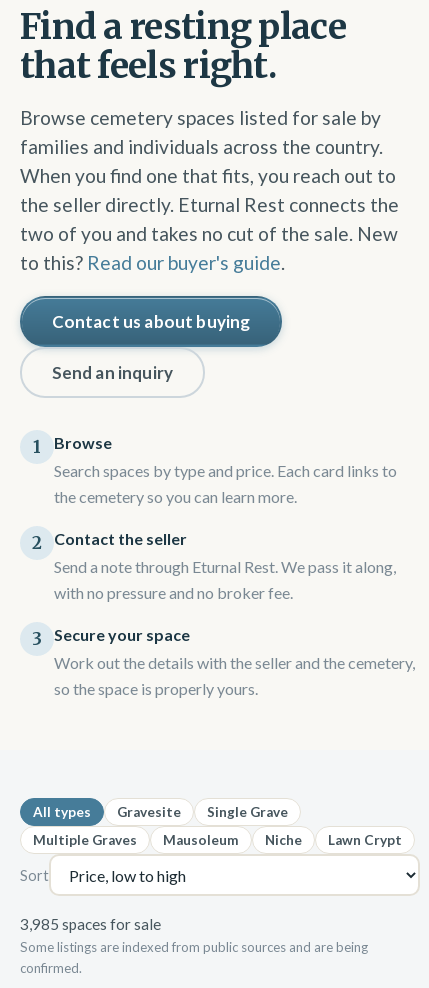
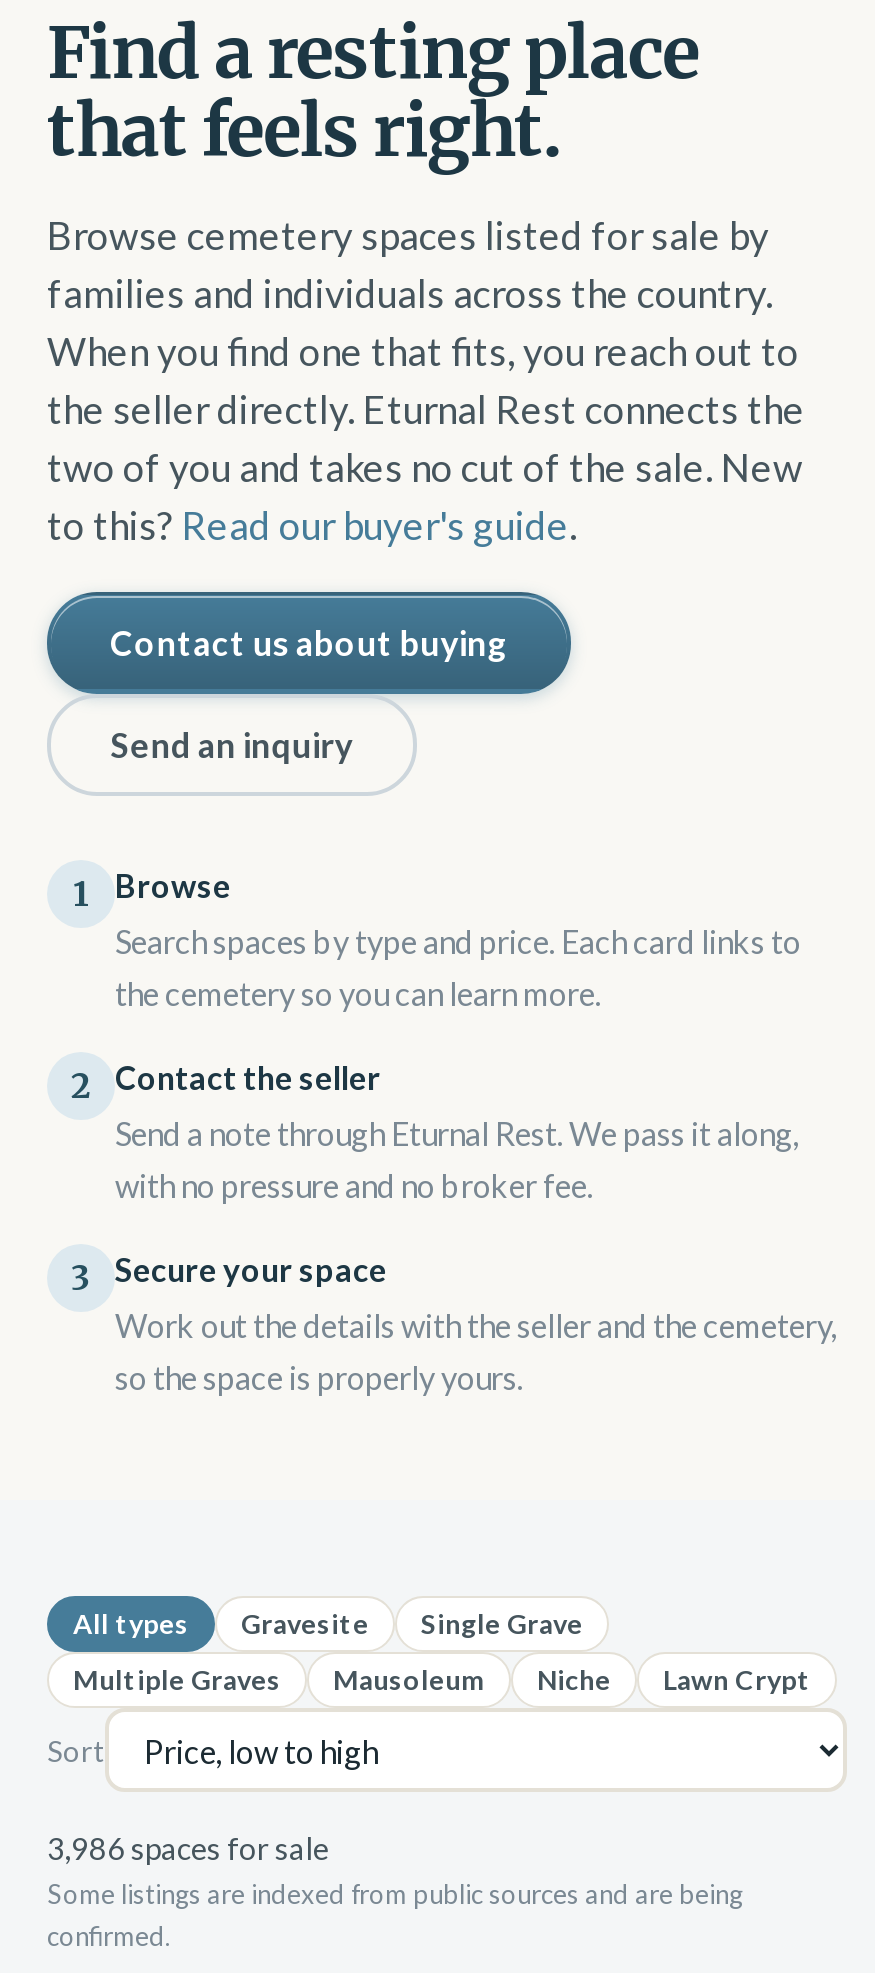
[20,915,161,933] 3,985 spaces for sale -> [47,1830,329,1866] 3,986 spaces for sale

